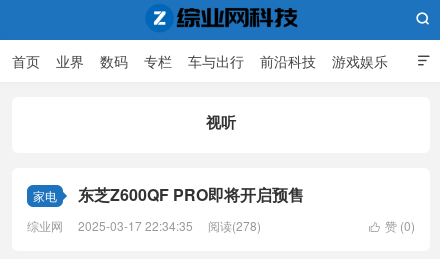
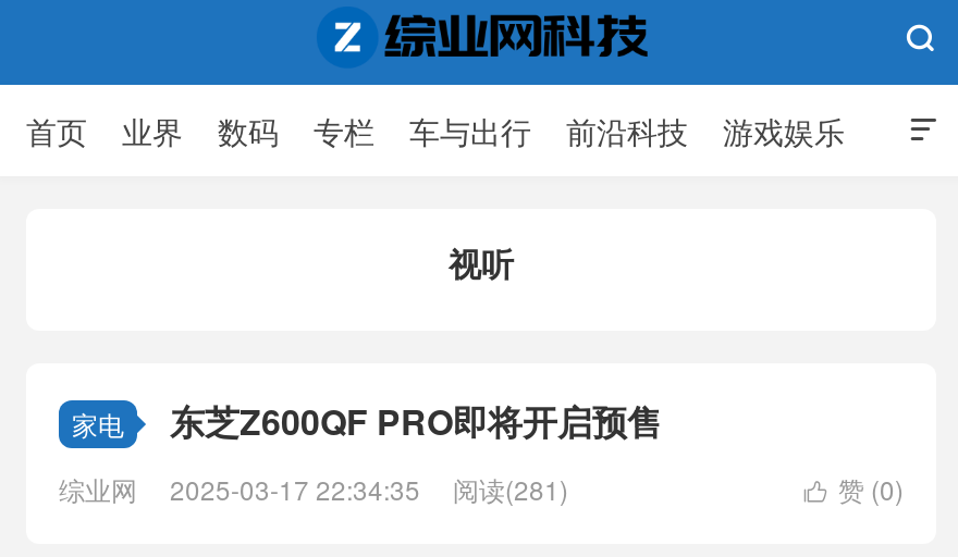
[27,217,261,234] 综业网 2025-03-17 22:34:35 阅读(278) -> [59,470,568,507] 综业网 2025-03-17 22:34:35 阅读(281)

